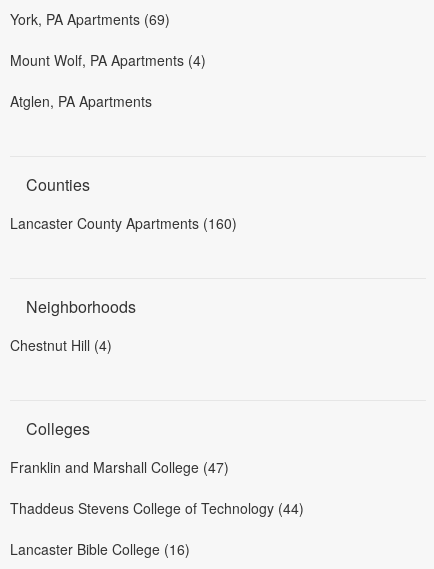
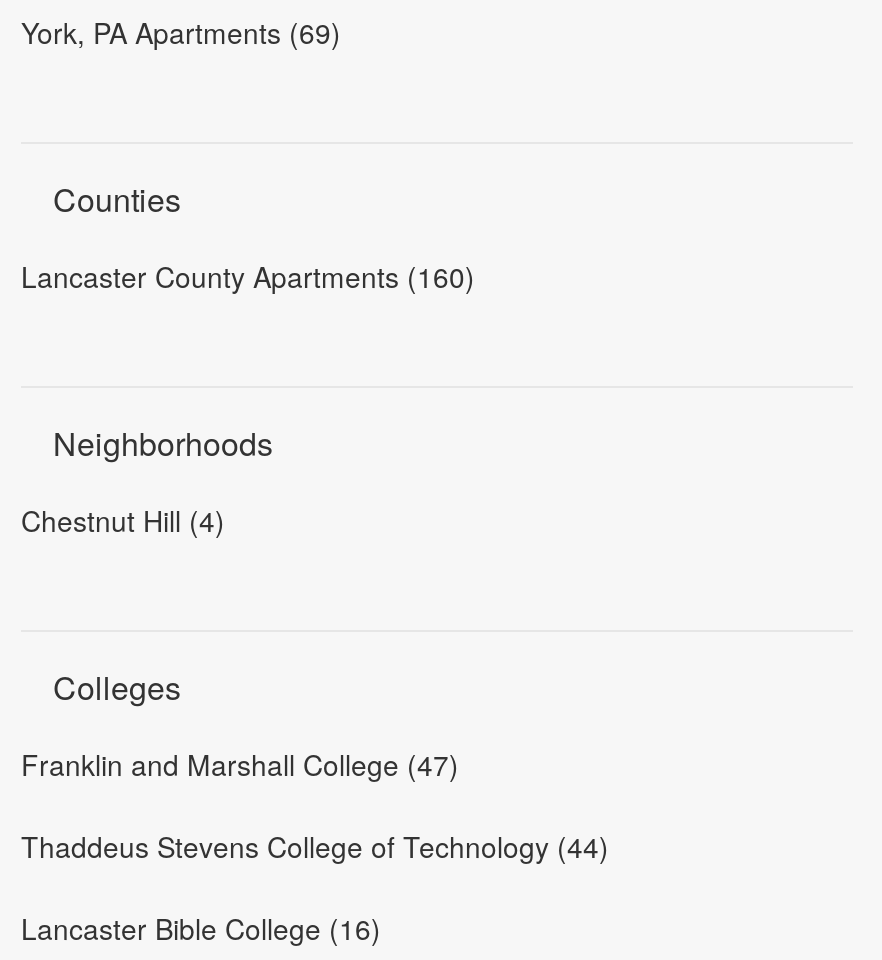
[10,50,206,111] Mount Wolf, PA Apartments (4) | Atglen, PA Apartments -> none

